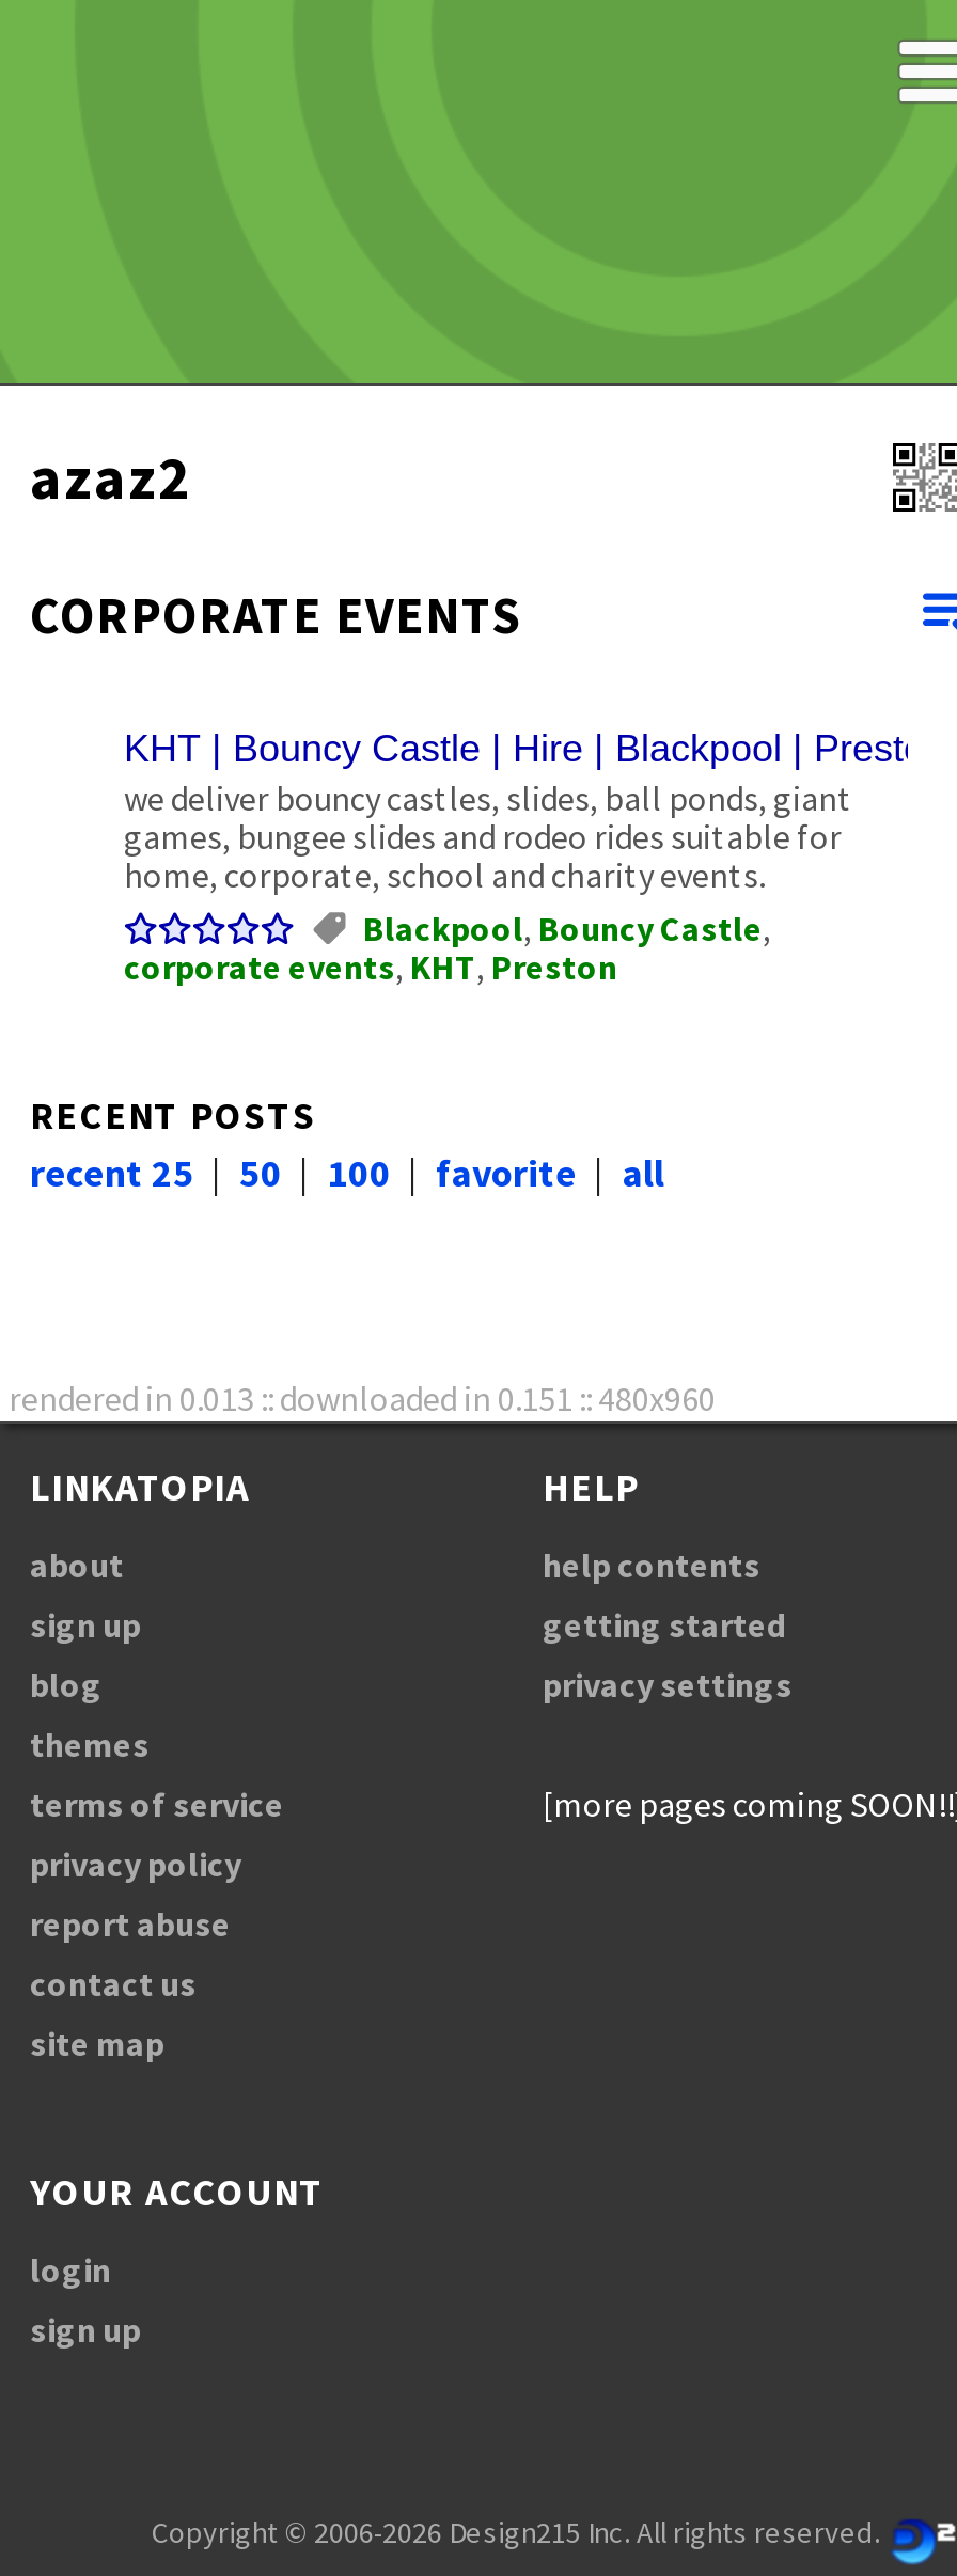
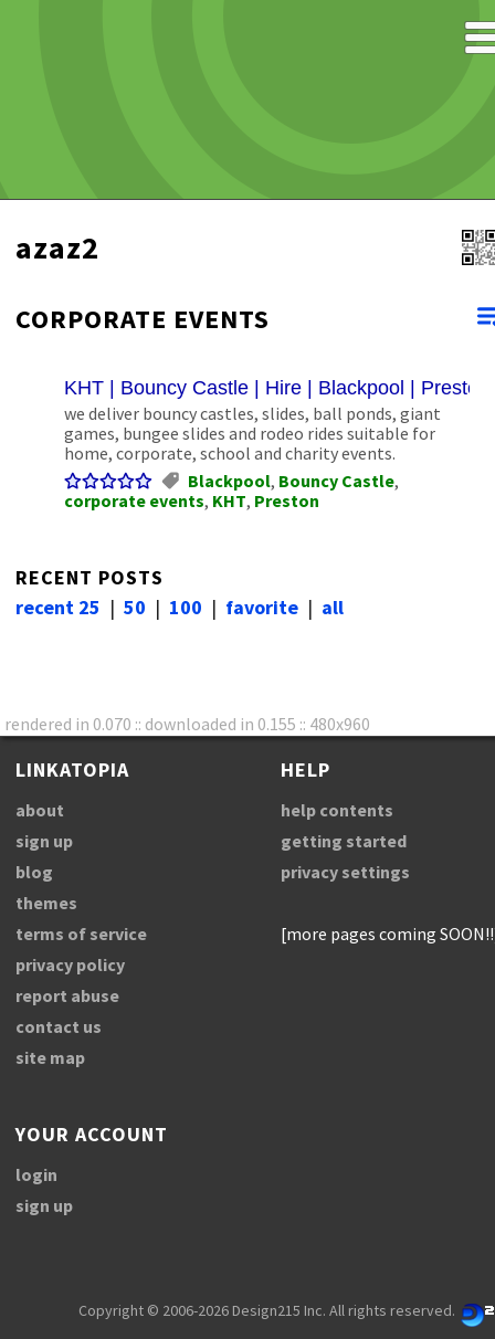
[9,1377,716,1419] rendered in 0.013 :: downloaded in 0.151 :: 480x960 -> [4,713,370,735] rendered in 0.070 :: downloaded in 0.155 :: 480x960

